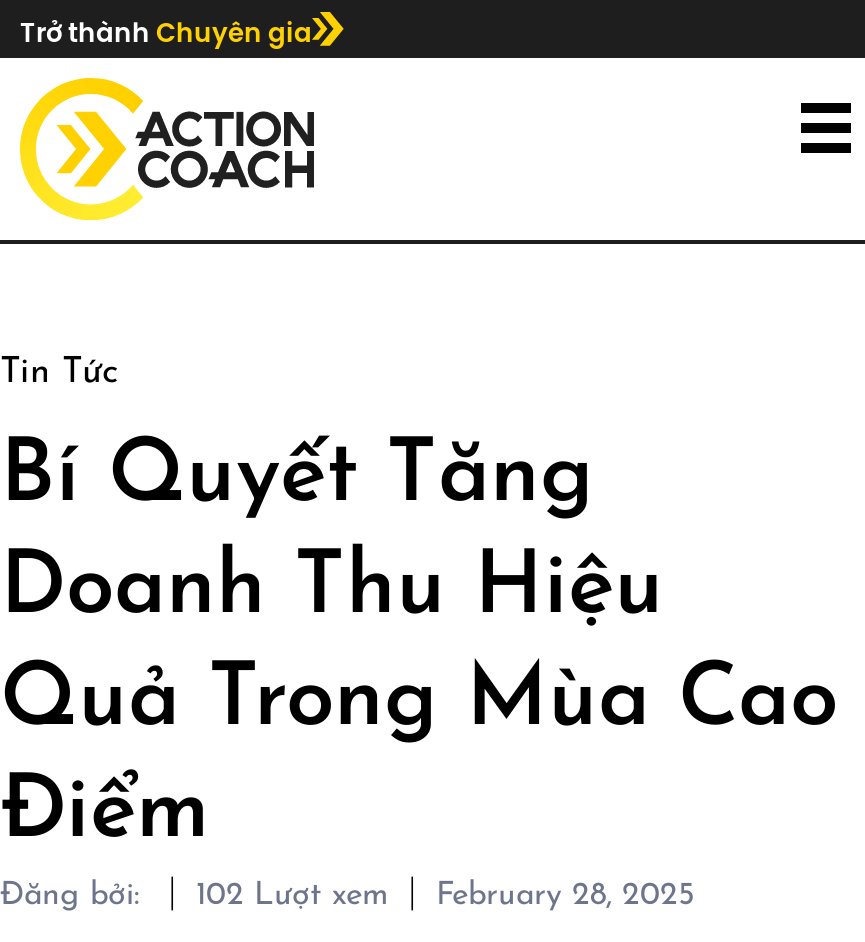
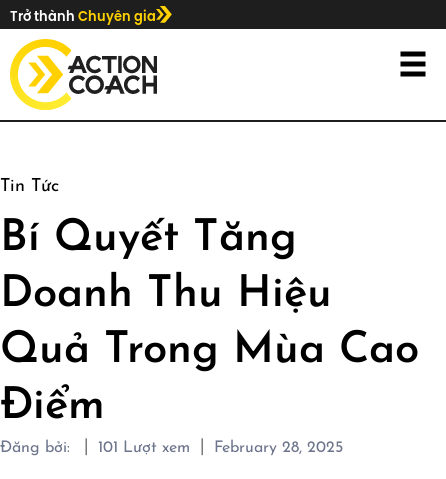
[196,880,388,912] 102 Lượt xem -> [98,440,190,456] 101 Lượt xem

